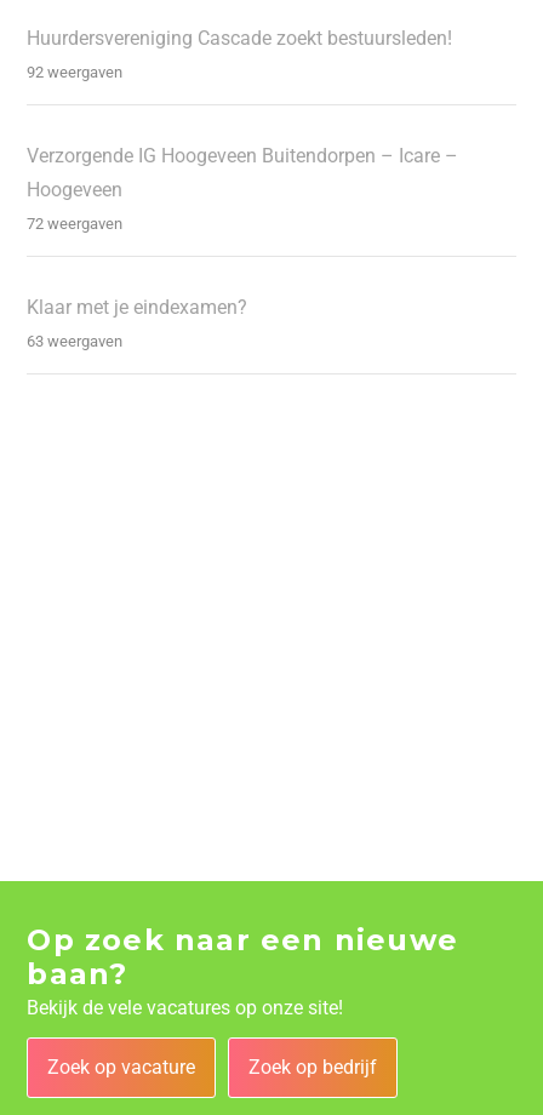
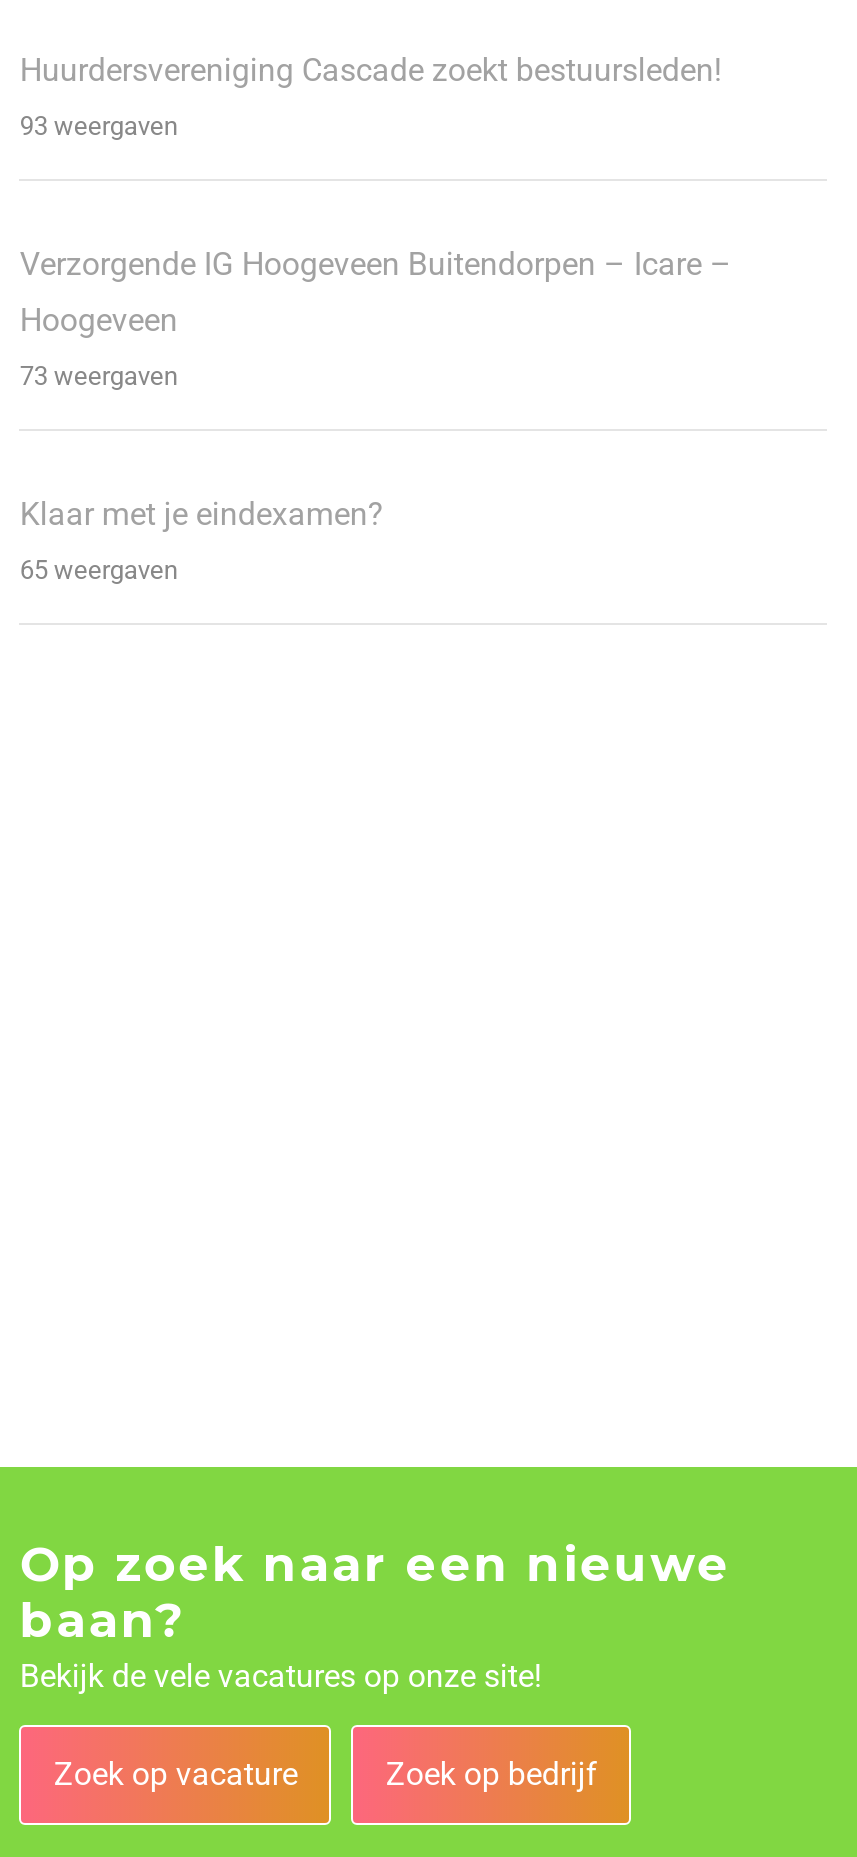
[27,63,123,81] 92 weergaven -> [20,111,178,141] 93 weergaven
[27,215,123,233] 72 weergaven -> [20,361,178,391] 73 weergaven
[27,332,123,350] 63 weergaven -> [20,555,178,585] 65 weergaven

